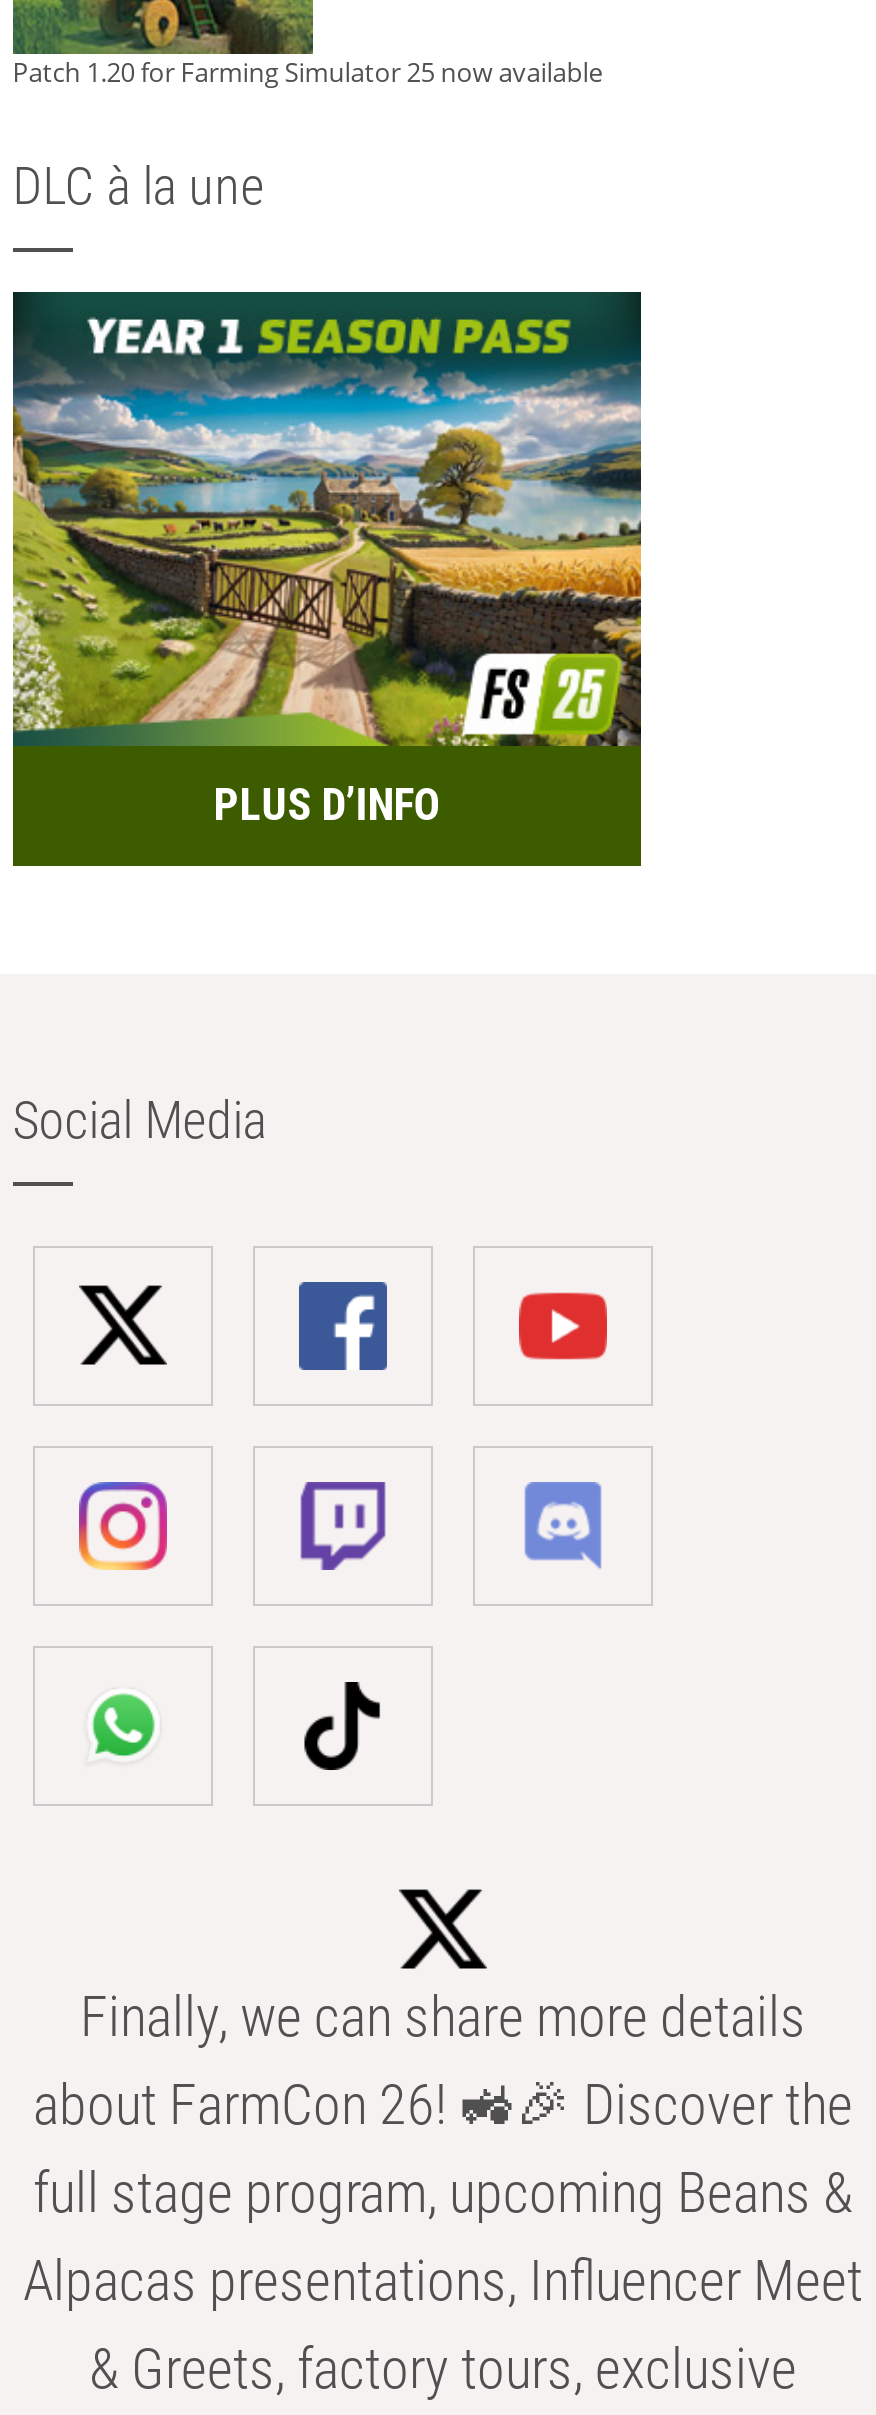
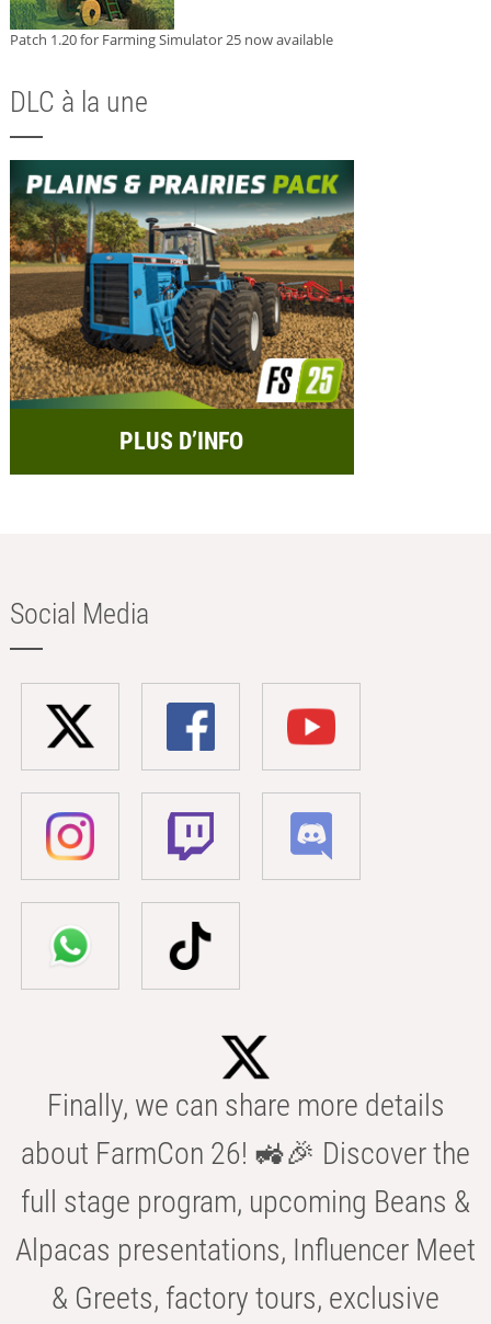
[11,316,643,746] [image] -> [9,173,355,409] [image]

